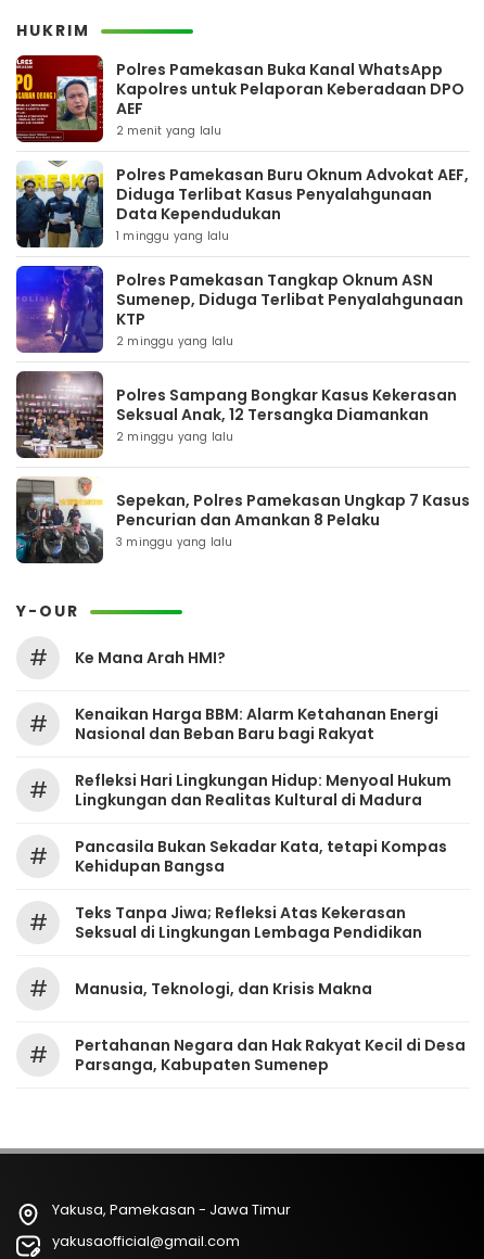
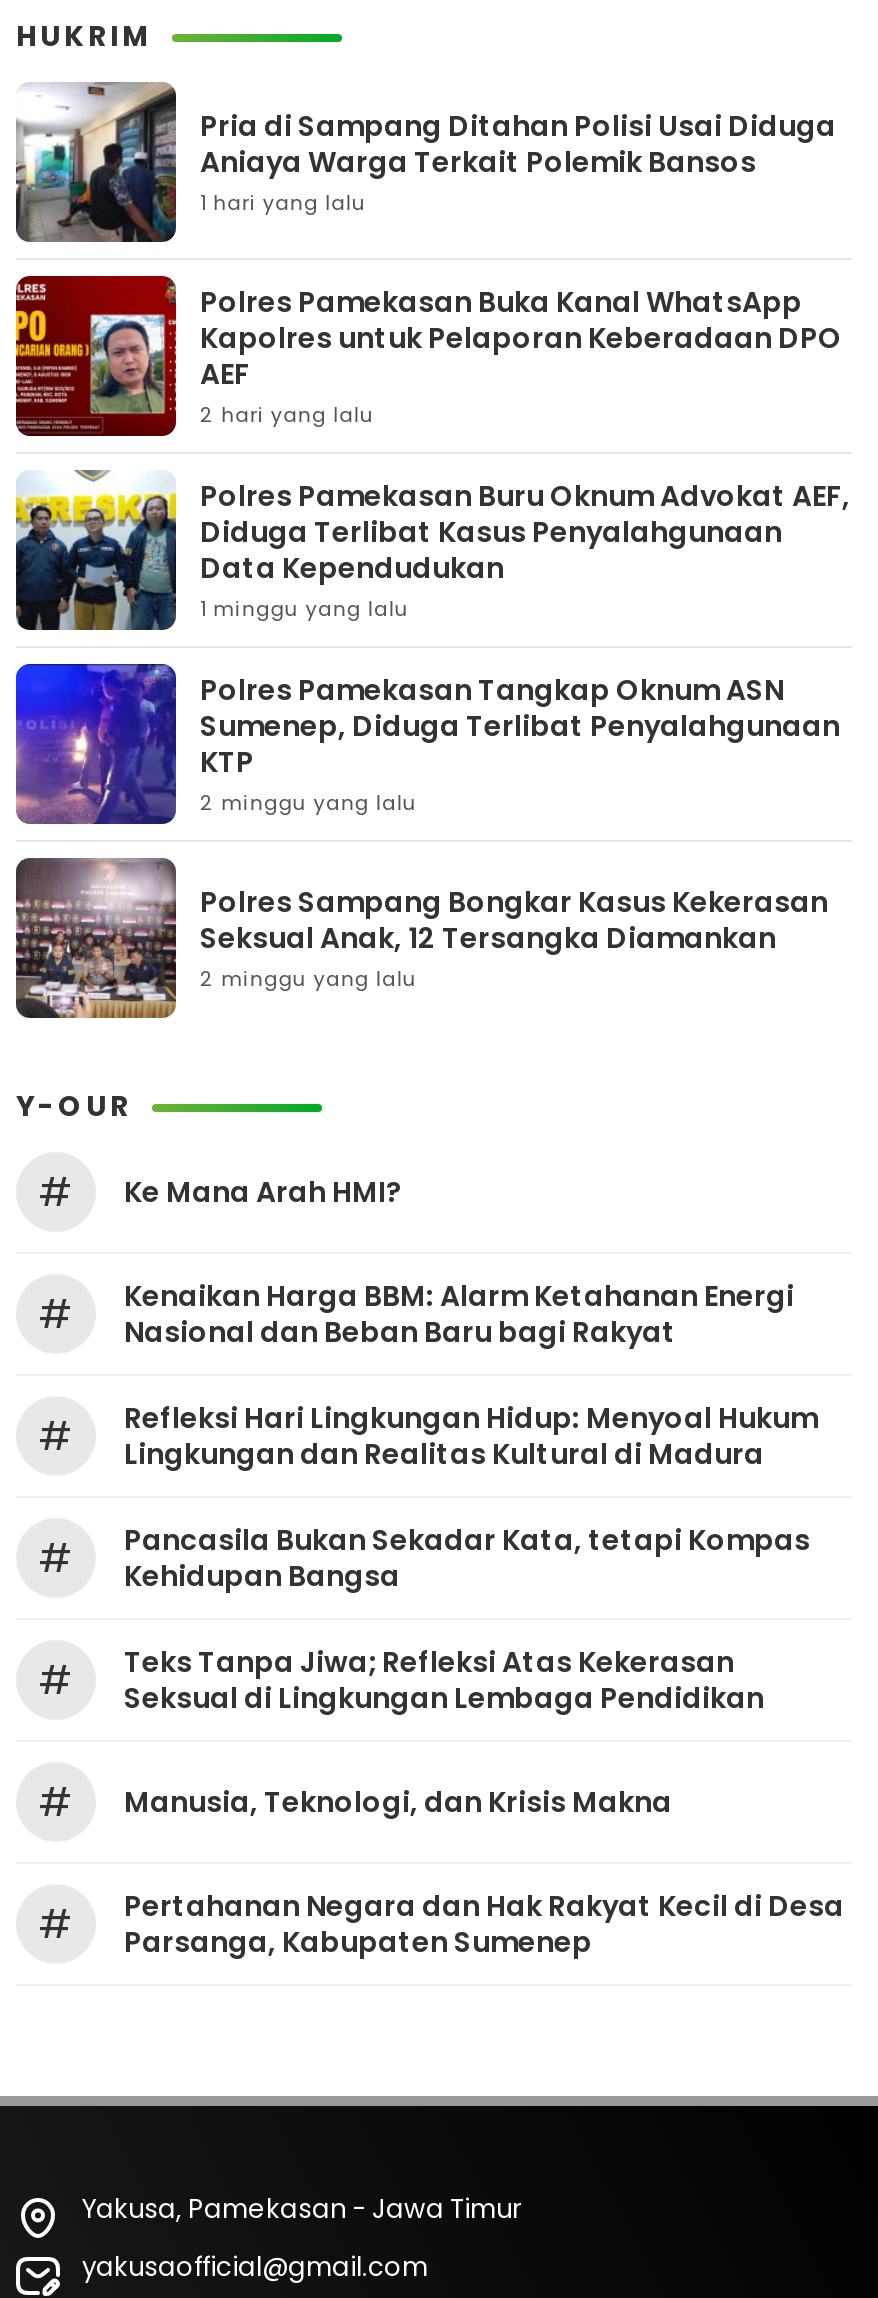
none -> [16,82,836,244] [image] | Pria di Sampang Ditahan Polisi Usai Diduga | Aniaya Warga Terkait Polemik Bansos | 1 hari yang lalu
moved [14,56,464,141] -> [12,278,842,434]: [image] | Polres Pamekasan Buka Kanal WhatsApp | Kapolres untuk Pelaporan Keberadaan DPO | AEF
[116,123,222,139] 2 menit yang lalu -> [200,400,374,430] 2 hari yang lalu
moved [14,158,469,445] -> [12,466,850,994]: [image] | Polres Pamekasan Buru Oknum Advokat AEF, | Diduga Terlibat Kasus Penyalahgunaan | ... | Seksual Anak, 12 Tersangka Diamankan | 2 minggu yang lalu
[16,476,470,564] [image] | Sepekan, Polres Pamekasan Ungkap 7 Kasus | Pencurian dan Amankan 8 Pelaku | 3 minggu yang lalu -> none

